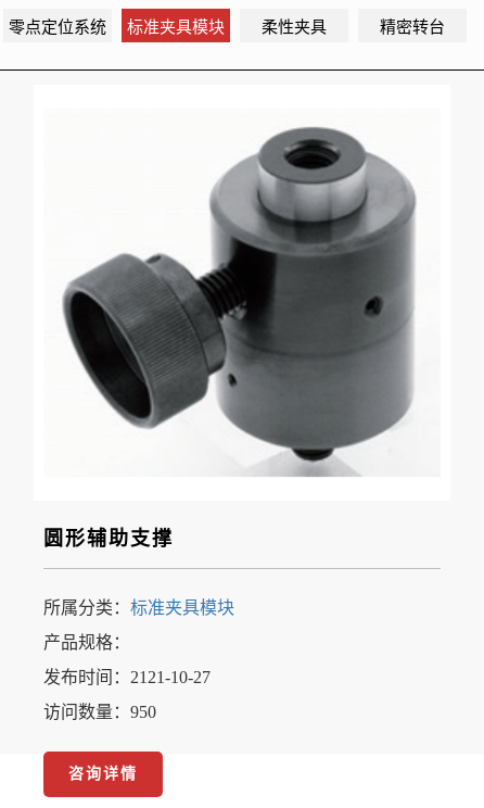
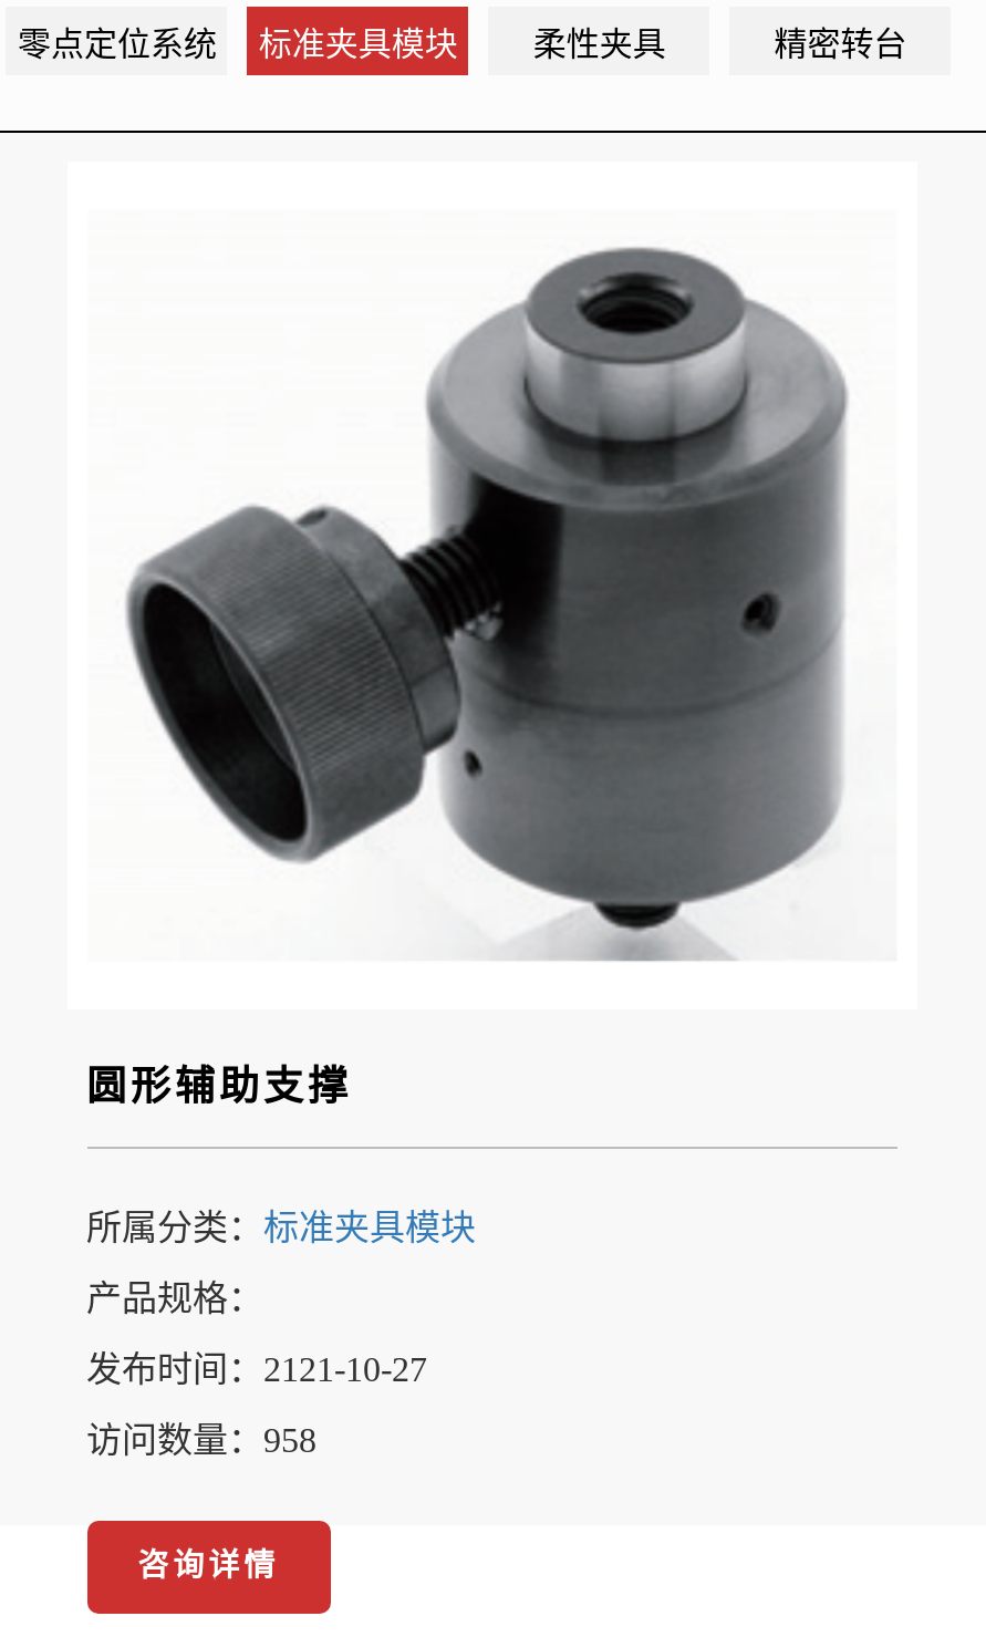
[43,703,156,722] 访问数量：950 -> [86,1422,316,1460] 访问数量：958

